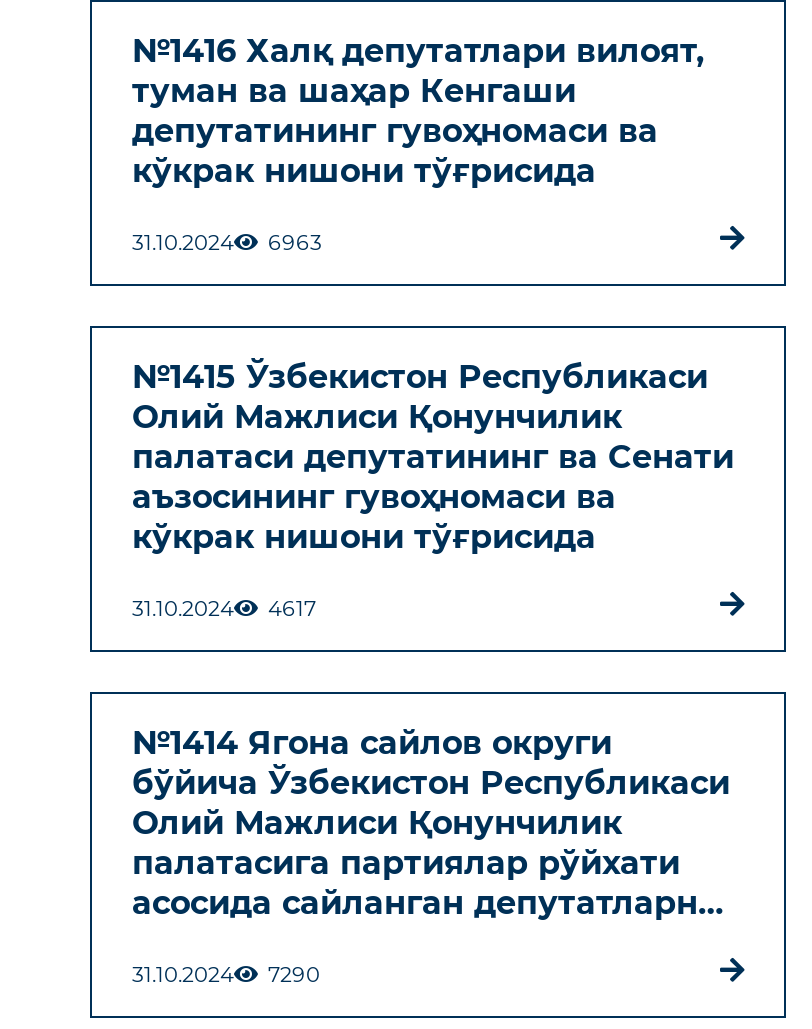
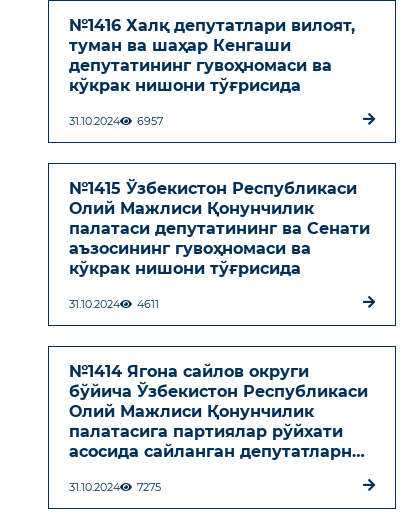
[132,230,322,256] 31.10.2024 6963 -> [69,115,163,128] 31.10.2024 6957
[132,596,316,622] 31.10.2024 4617 -> [69,298,159,311] 31.10.2024 4611
[132,962,320,988] 31.10.2024 7290 -> [69,481,161,494] 31.10.2024 7275

